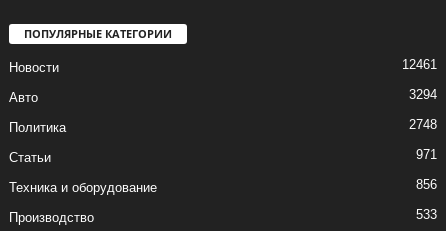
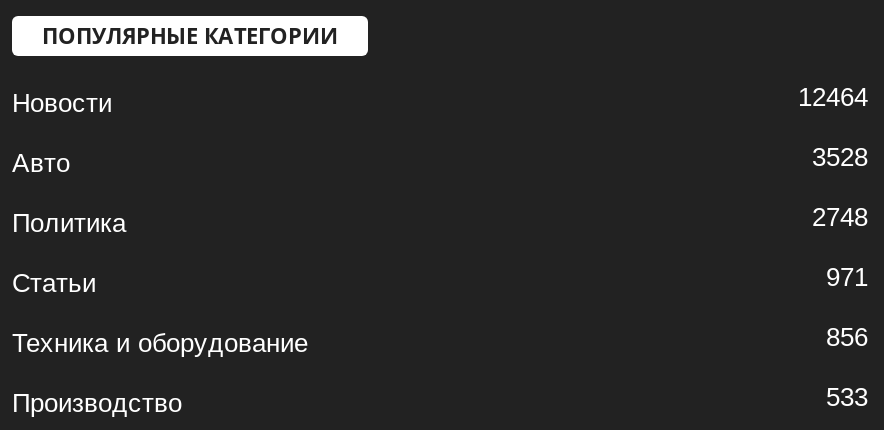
[402,57,437,72] 12461 -> [798,82,868,112] 12464
[409,87,437,102] 3294 -> [812,142,868,172] 3528

